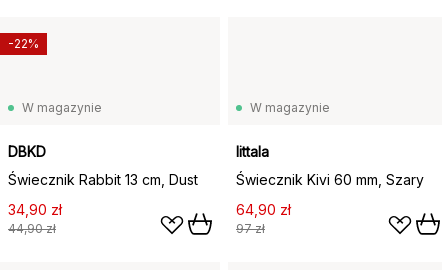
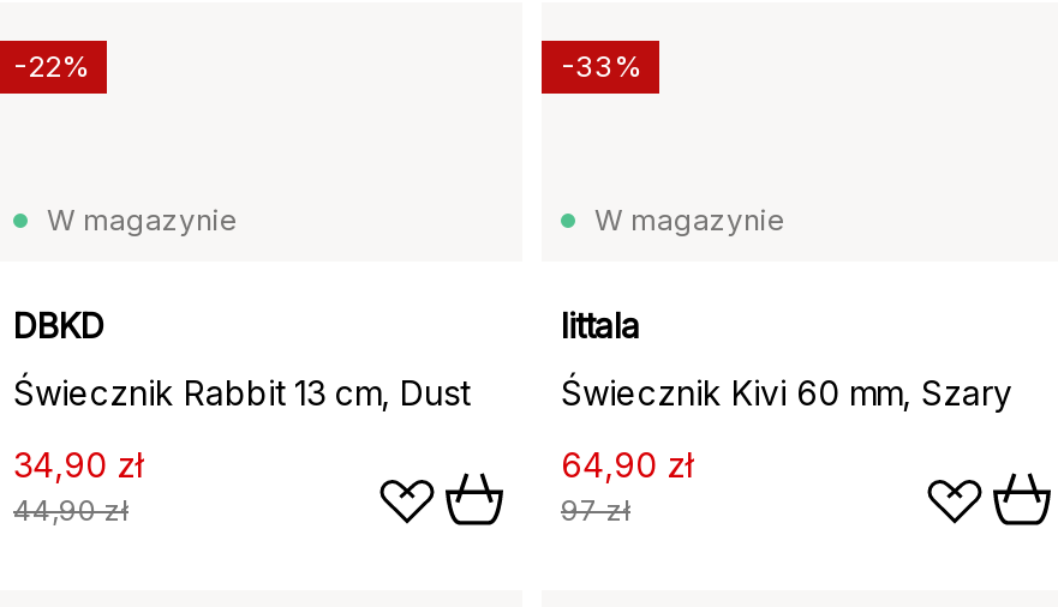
none -> [561,48,640,84] -33%

